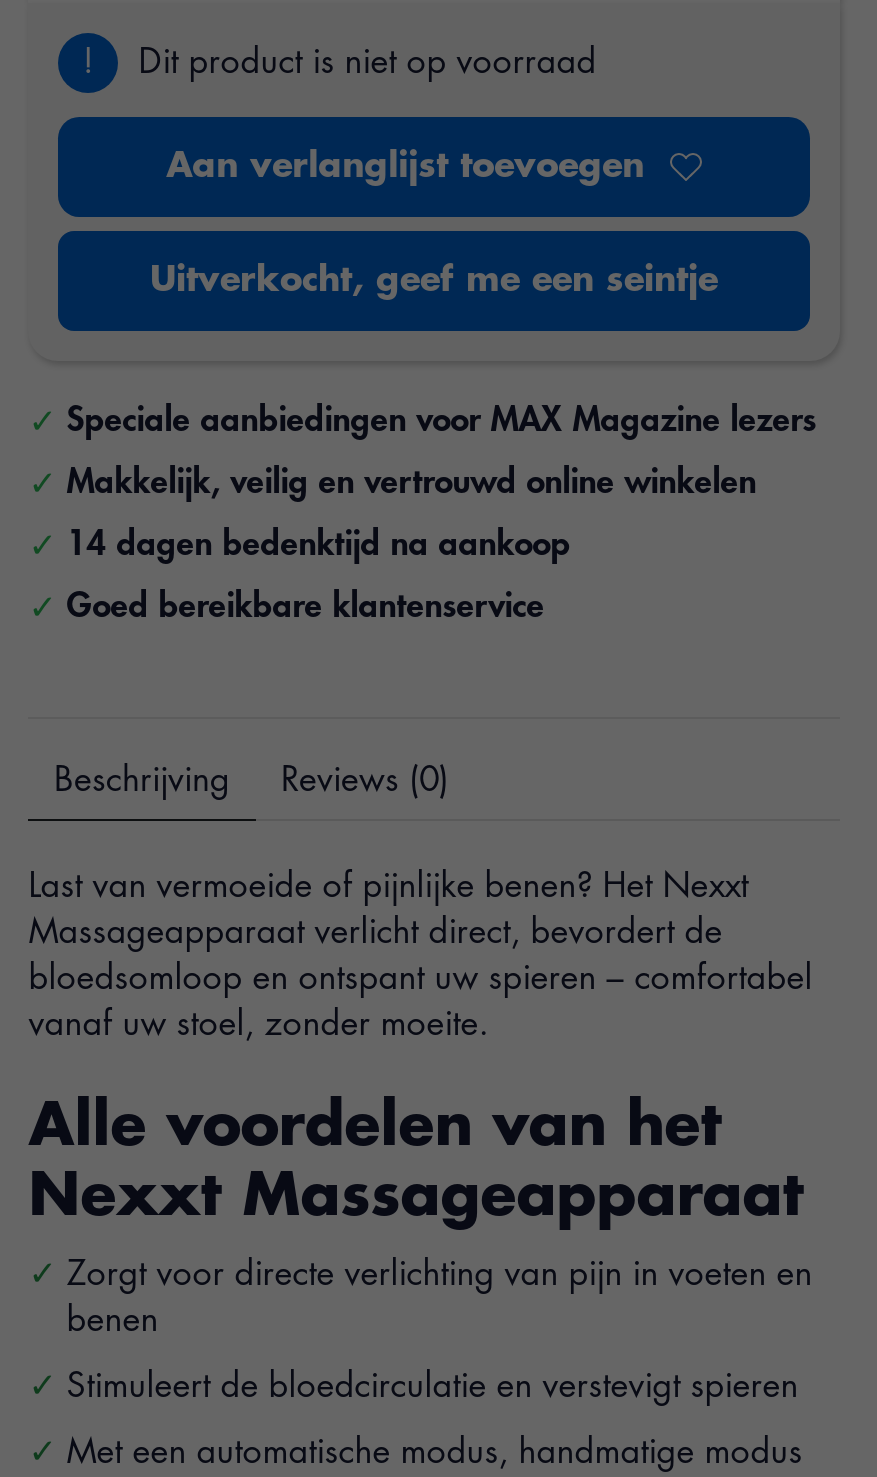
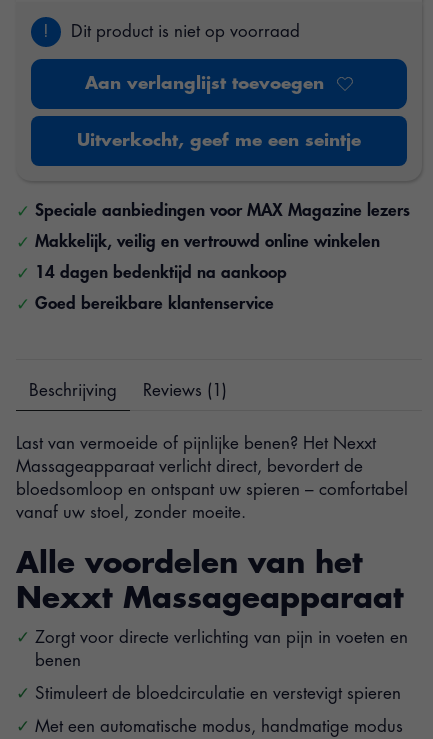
[54,763,449,797] Beschrijving Reviews (0) -> [29,382,226,399] Beschrijving Reviews (1)

